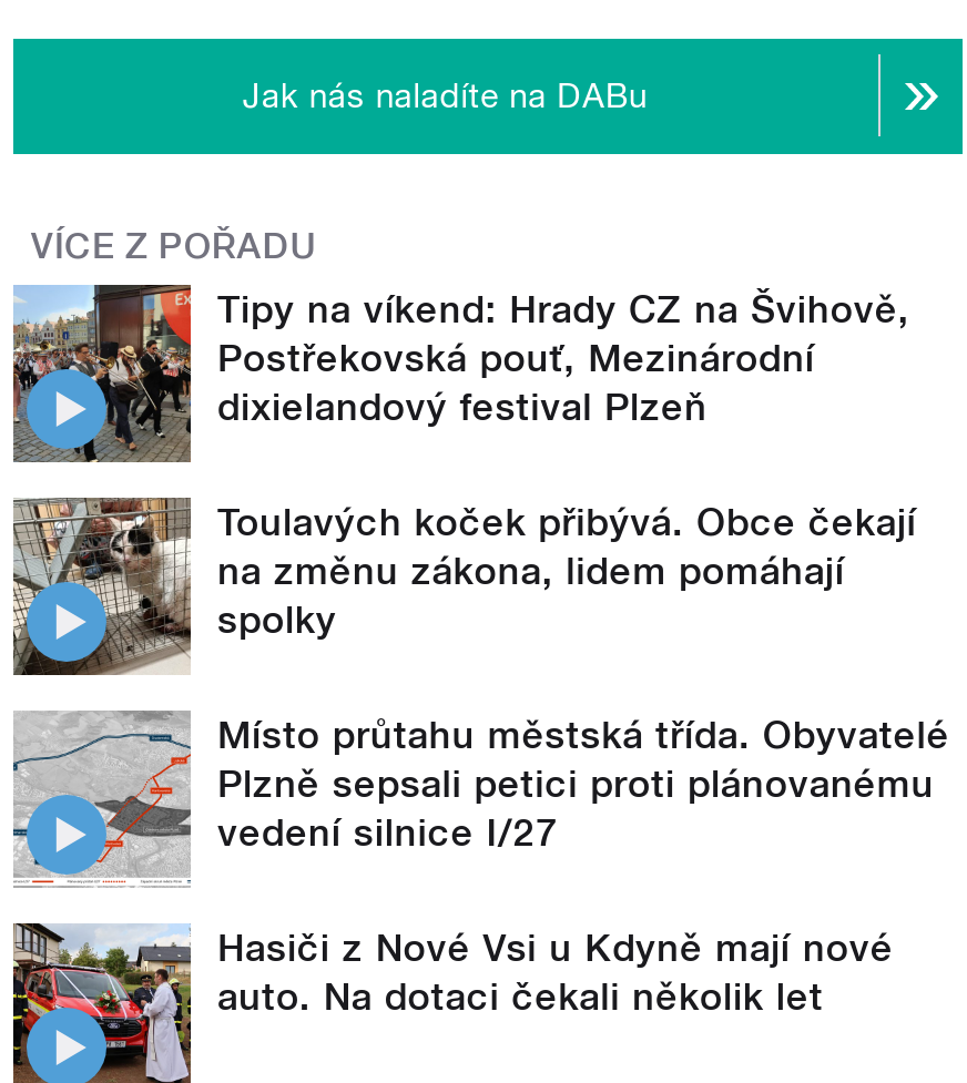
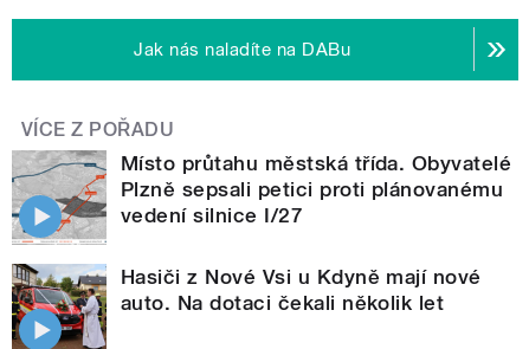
[13,285,917,641] [image] | Tipy na víkend: Hrady CZ na Švihově, | Postřekovská pouť, Mezinárodní | dixielandový festival Plzeň | Toulavých koček přibývá. Obce čekají | na změnu zákona, lidem pomáhají | spolky -> none
[11,495,189,677] [image] -> none

